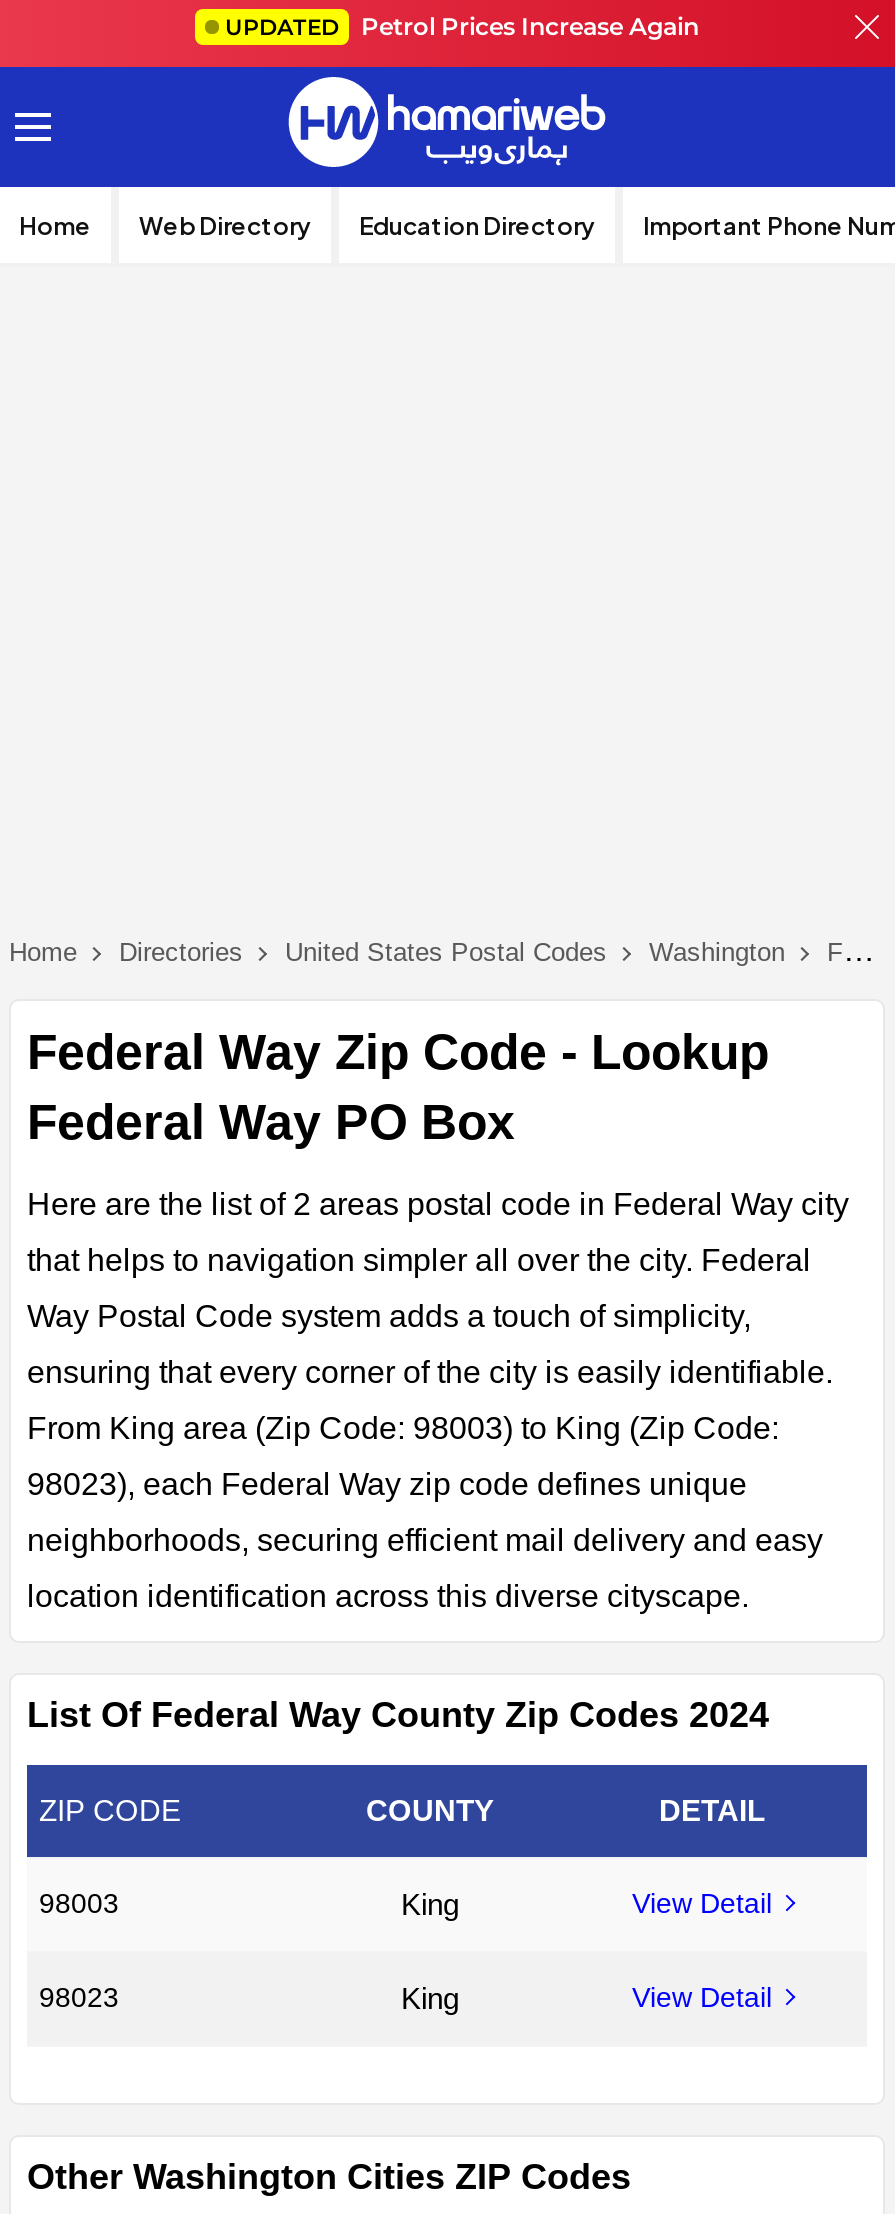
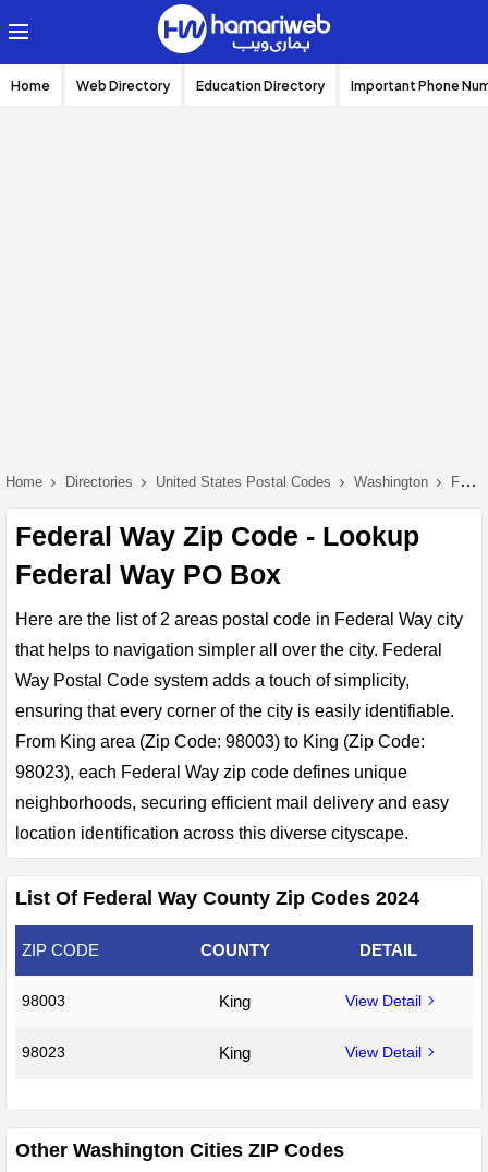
[225,11,699,41] UPDATED Petrol Prices Increase Again -> none

